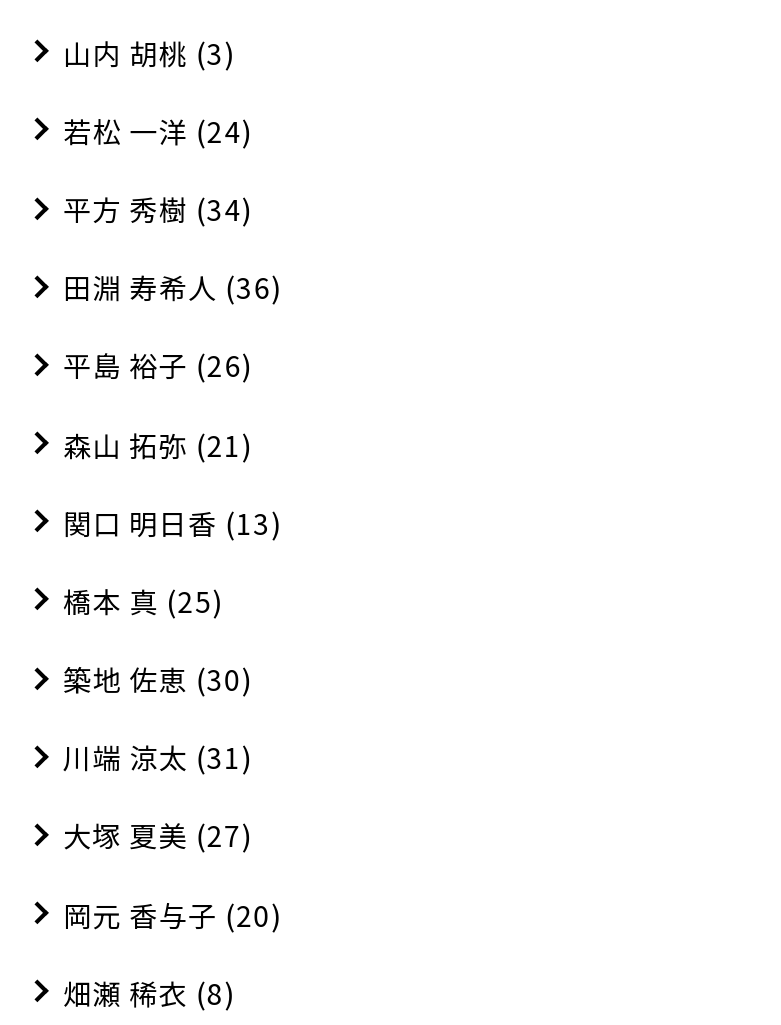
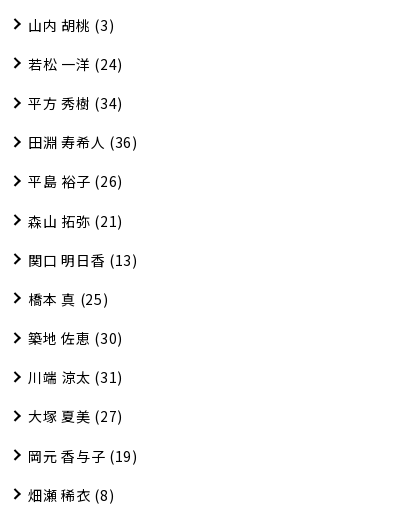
[63,894,282,934] 岡元 香与子(20) -> [28,446,138,466] 岡元 香与子(19)

